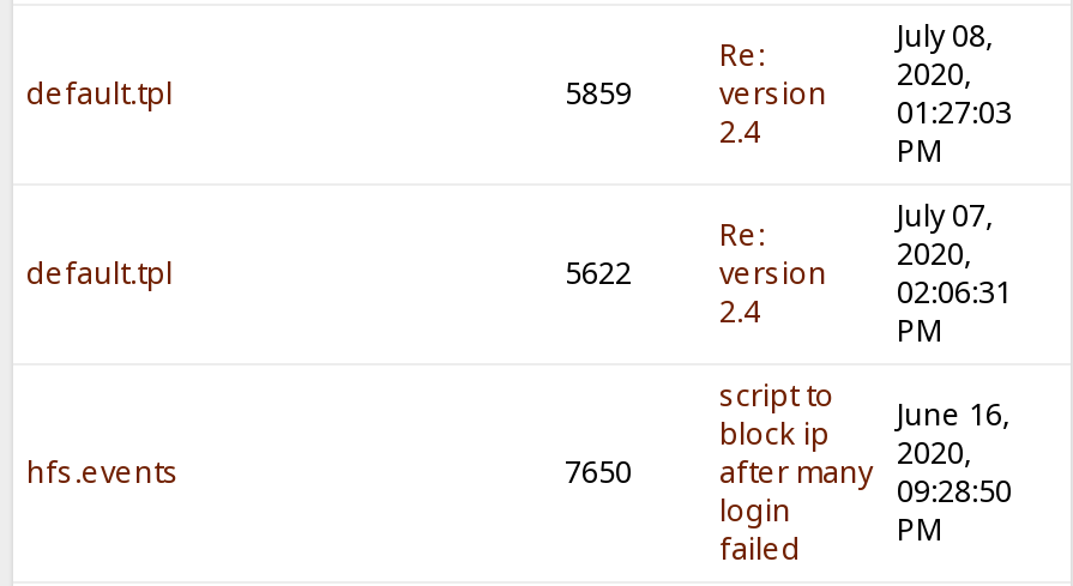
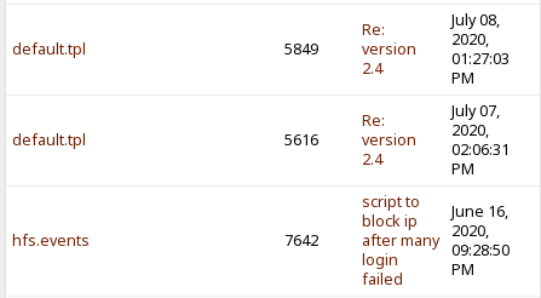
[565,72,632,113] 5859 -> [284,38,318,59] 5849
[565,252,632,293] 5622 -> [284,129,318,150] 5616
[565,451,632,492] 7650 -> [284,230,318,250] 7642

